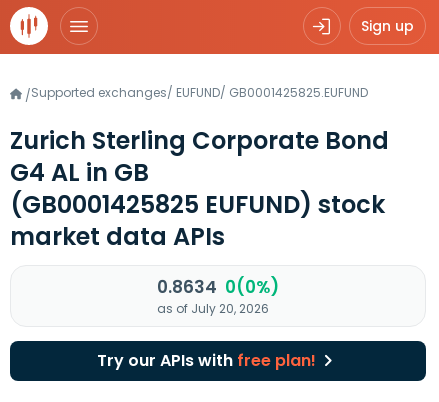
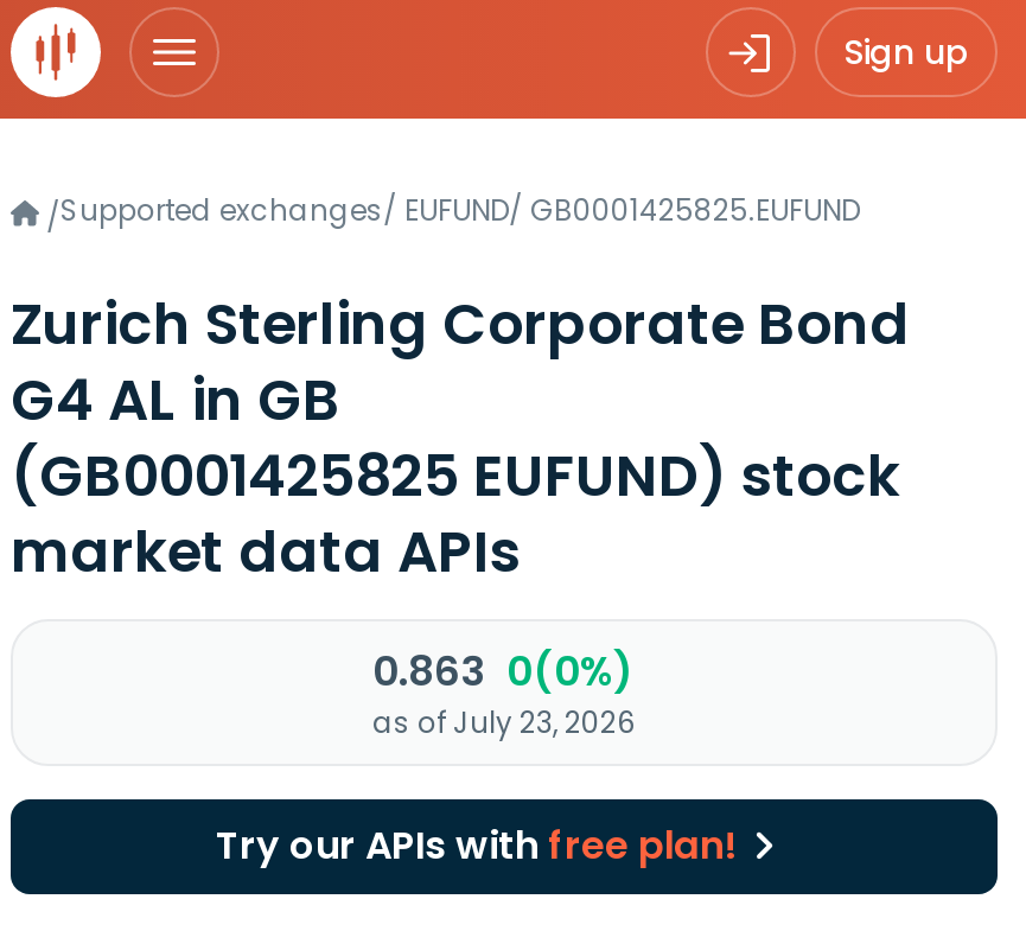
[157,275,279,299] 0.8634 0(0%) -> [372,643,635,700] 0.863 0(0%)
[157,300,269,317] as of July 20, 2026 -> [372,702,636,742] as of July 23, 2026

